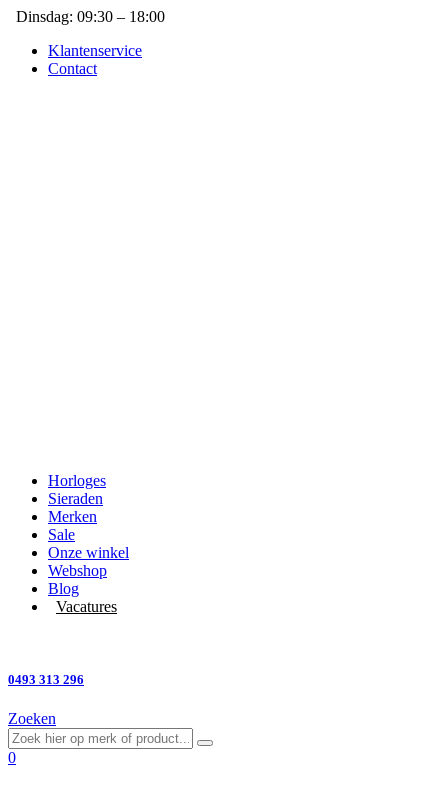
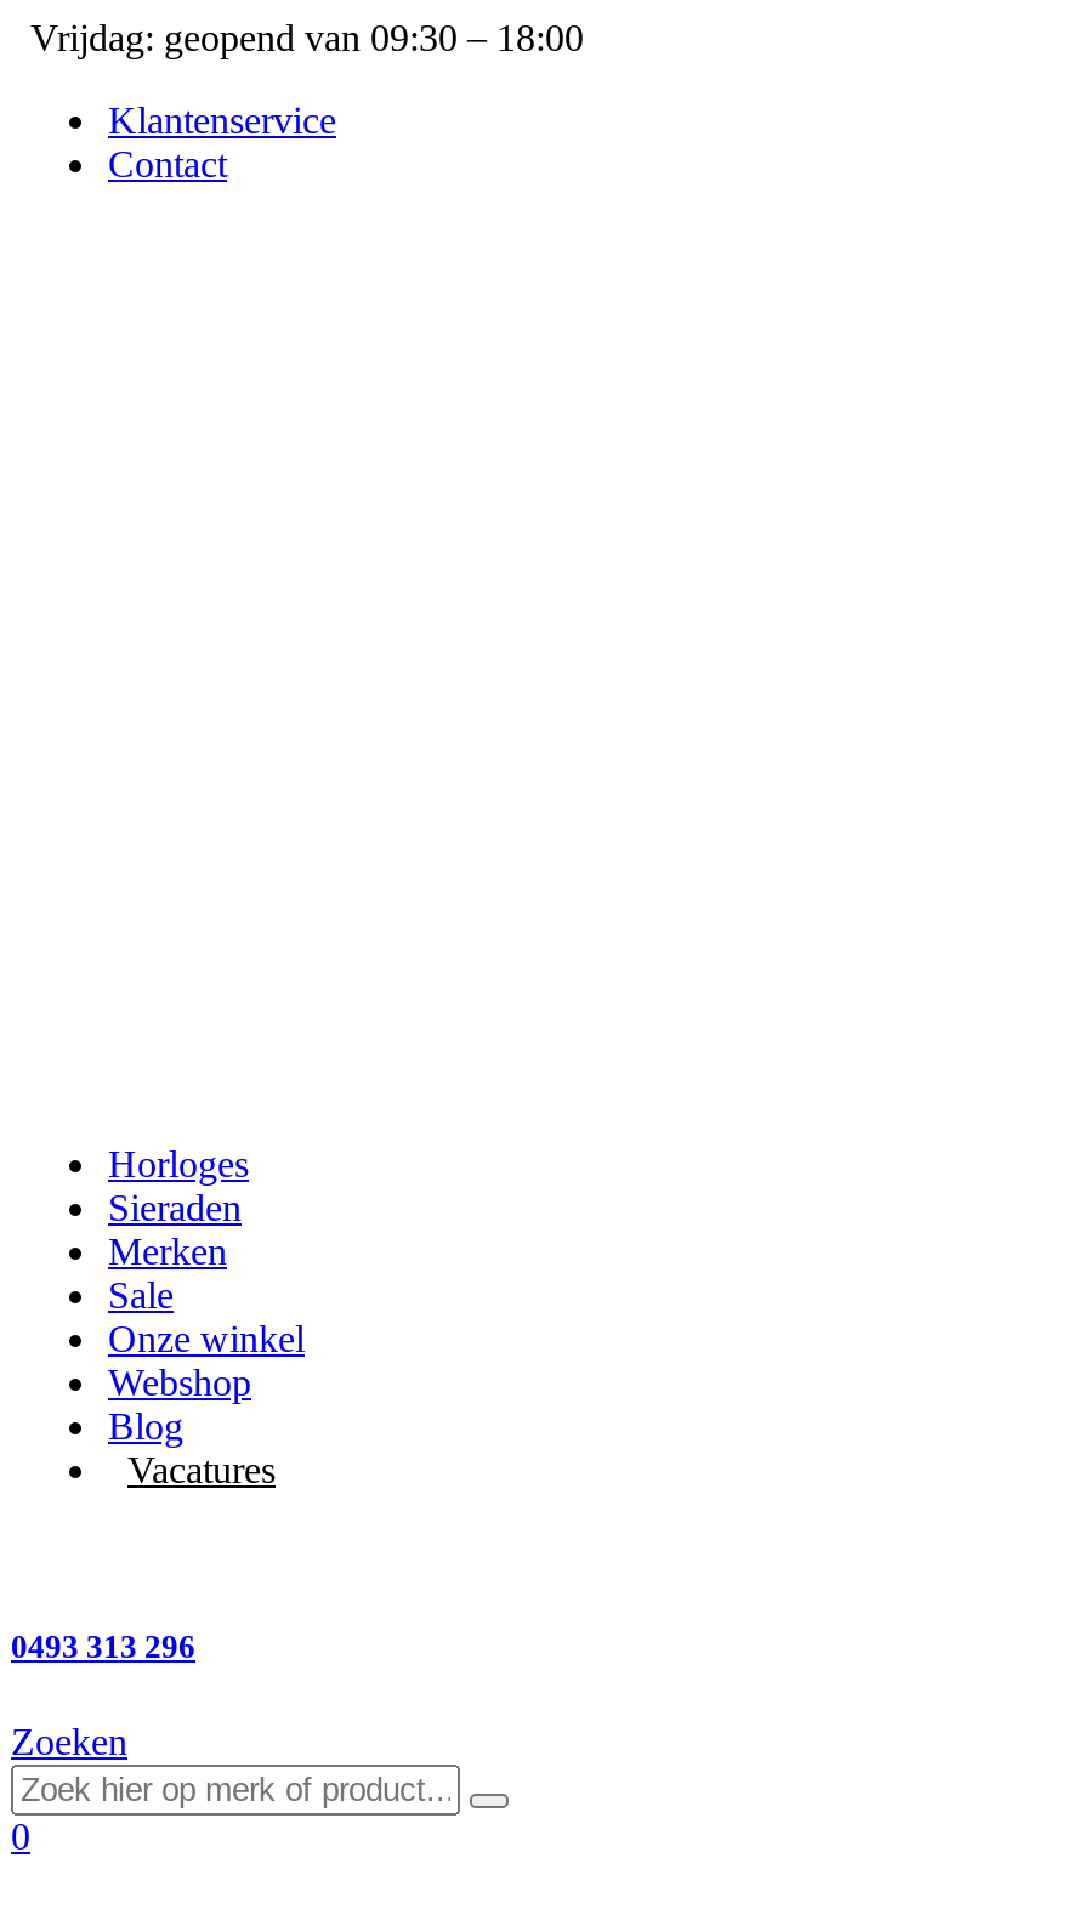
[16,8,165,25] Dinsdag: 09:30 – 18:00 -> [30,17,584,58] Vrijdag: geopend van 09:30 – 18:00

